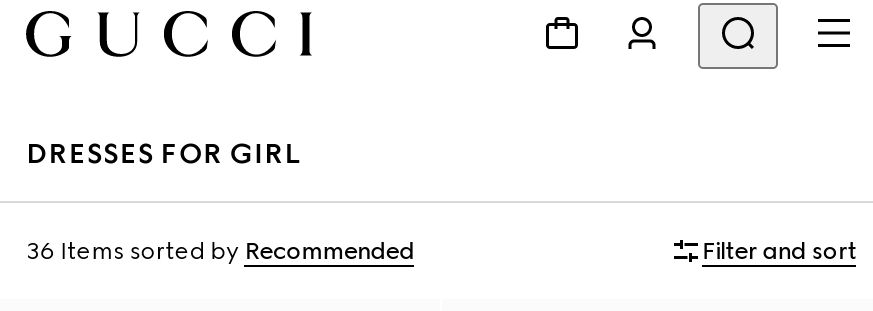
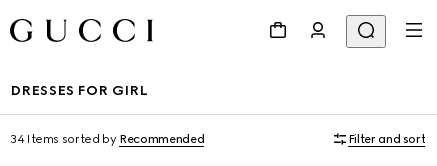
[26,237,414,265] 36 Items sorted by Recommended -> [10,132,204,146] 34 Items sorted by Recommended

